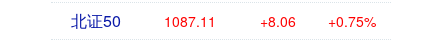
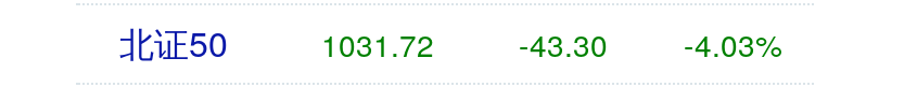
[164,11,216,31] 1087.11 -> [321,23,434,66] 1031.72
[260,11,296,31] +8.06 -> [519,23,608,66] -43.30
[328,11,376,31] +0.75% -> [684,23,781,66] -4.03%

